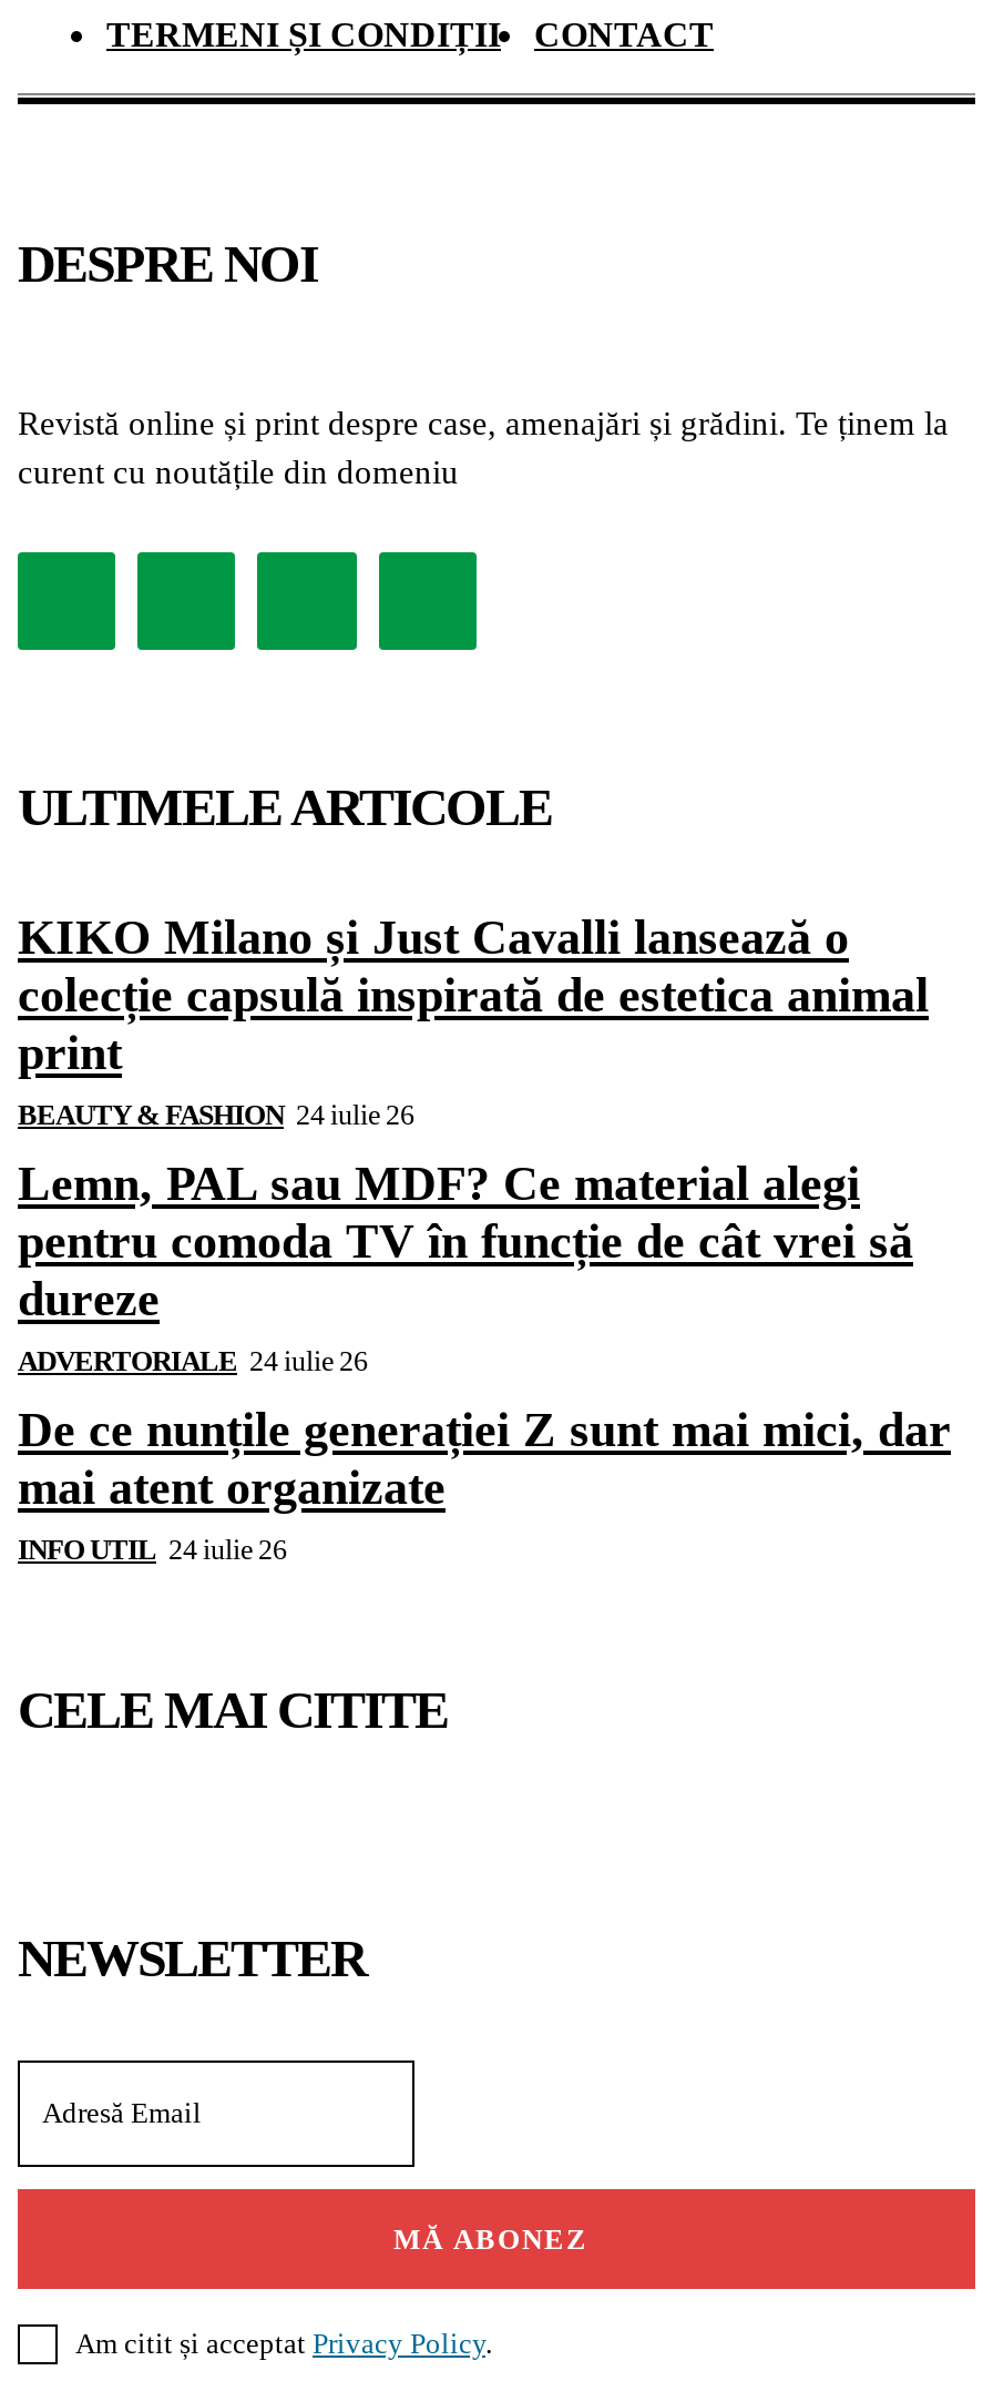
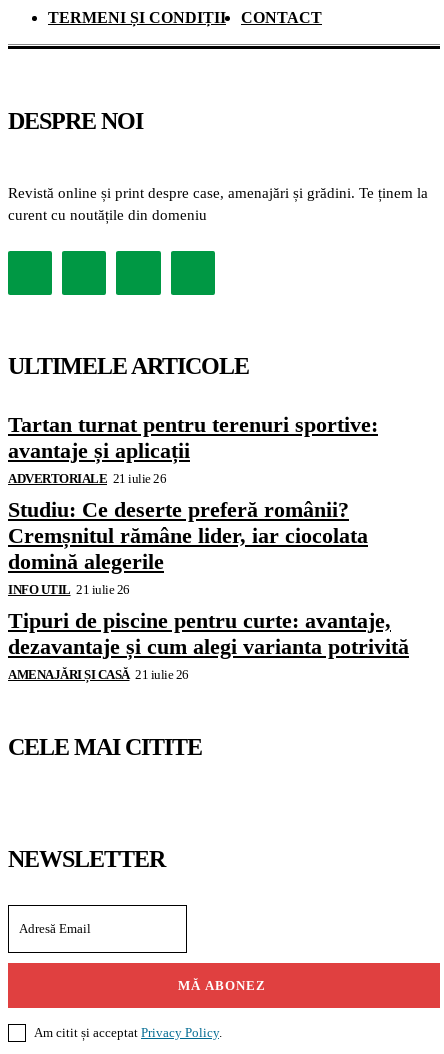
[18,910,951,1566] KIKO Milano și Just Cavalli lansează o | colecție capsulă inspirată de estetica animal | print | BEAUTY & FASHION 24 iulie 26 | Lemn, PAL sau MDF? Ce material alegi | pentru comoda TV în funcție de cât vrei să | dureze | ADVERTORIALE 24 iulie 26 | De ce nunțile generației Z sunt mai mici, dar | mai atent organizate | INFO UTIL 24 iulie 26 -> [8,412,409,682] Tartan turnat pentru terenuri sportive: | avantaje și aplicații | ADVERTORIALE 21 iulie 26 | Studiu: Ce deserte preferă românii? | Cremșnitul rămâne lider, iar ciocolata | domină alegerile | INFO UTIL 21 iulie 26 | Tipuri de piscine pentru curte: avantaje, | dezavantaje și cum alegi varianta potrivită | AMENAJĂRI ȘI CASĂ 21 iulie 26

